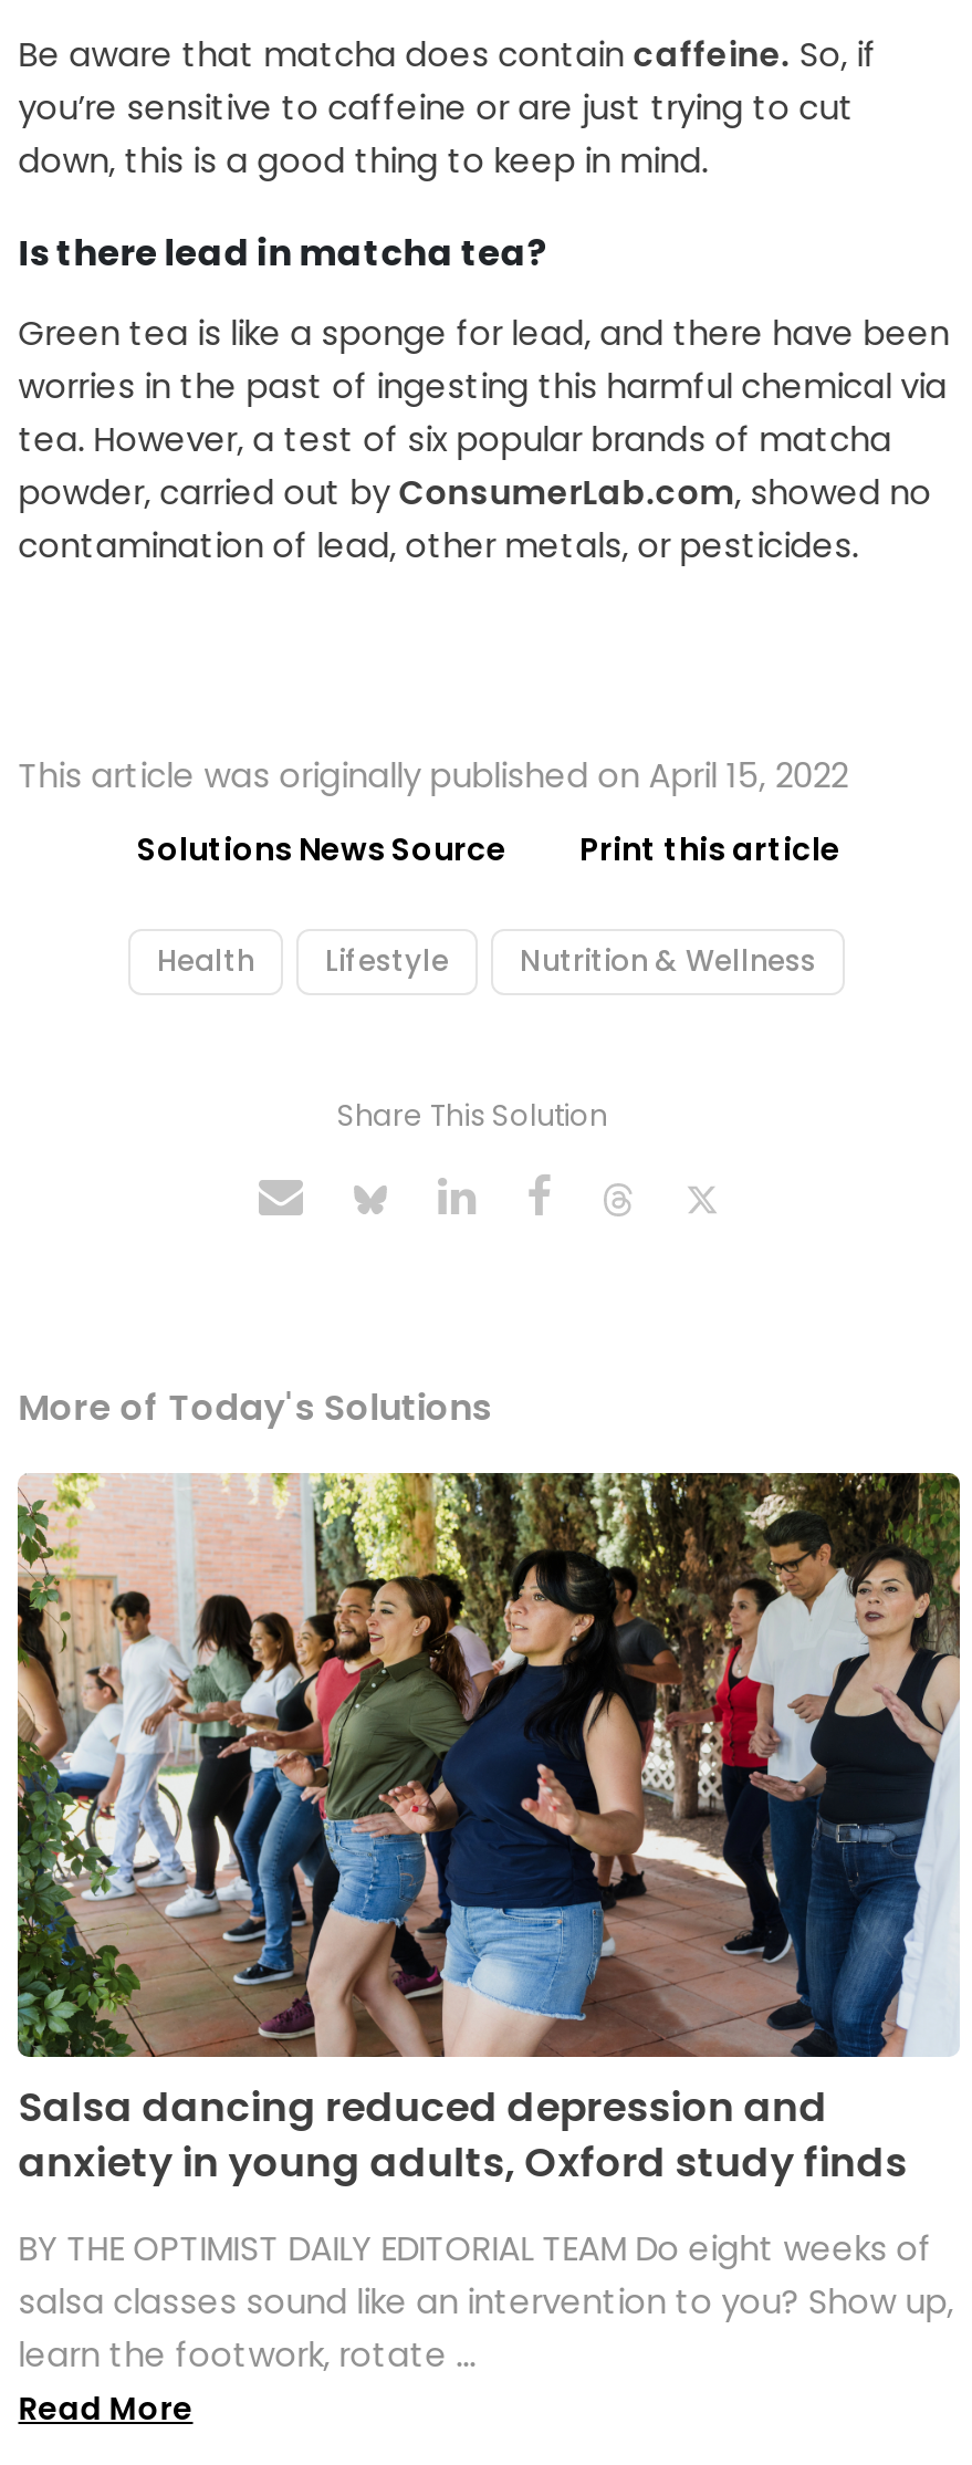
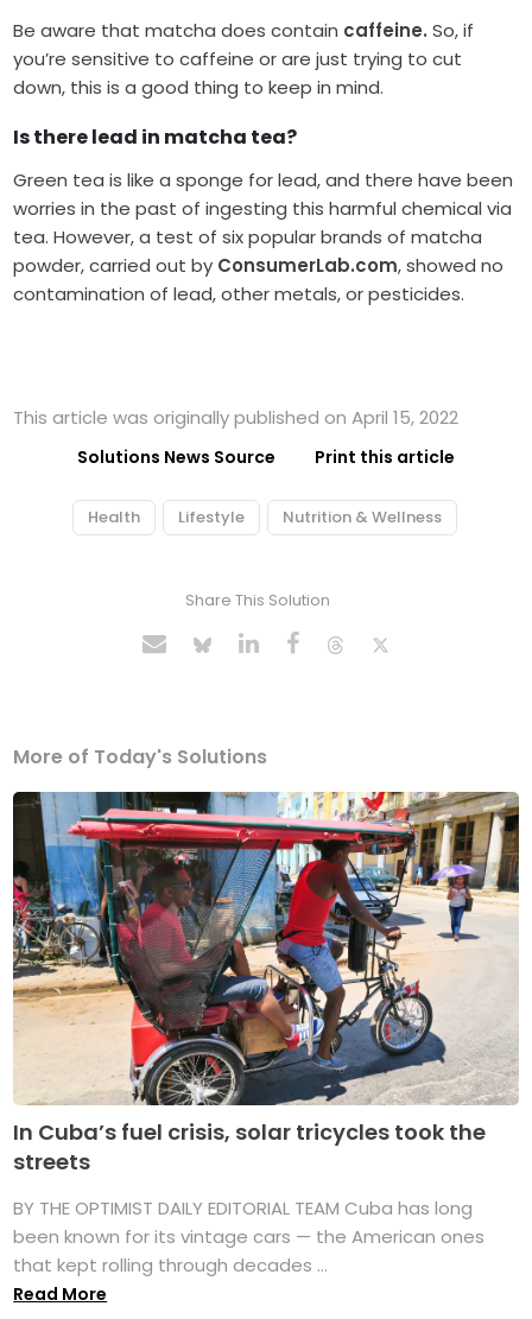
[15,1471,962,2189] [image] | Salsa dancing reduced depression and | anxiety in young adults, Oxford study finds -> [12,791,519,1176] [image] | In Cuba’s fuel crisis, solar tricycles took the | streets
[18,2225,954,2377] BY THE OPTIMIST DAILY EDITORIAL TEAM Do eight weeks of | salsa classes sound like an intervention to you? Show up, | learn the footwork, rotate ... -> [13,1195,485,1277] BY THE OPTIMIST DAILY EDITORIAL TEAM Cuba has long | been known for its vintage cars — the American ones | that kept rolling through decades ...

